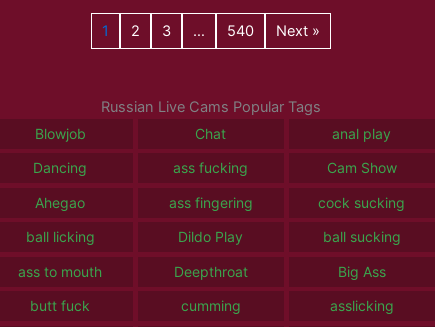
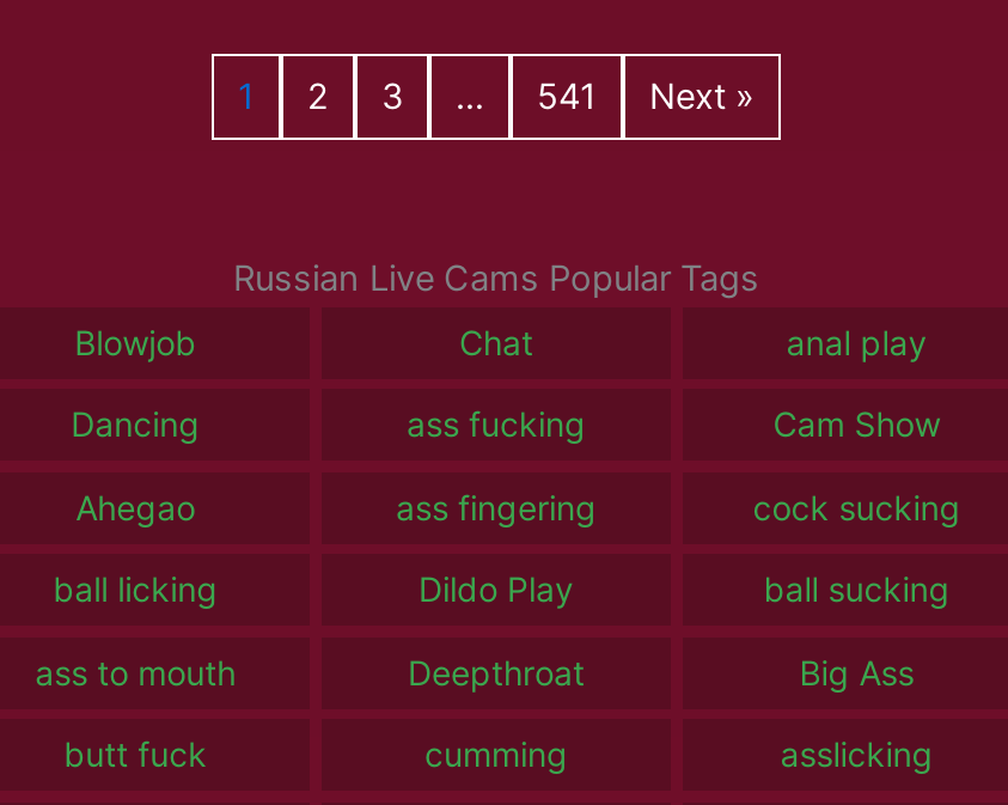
[227,22,254,40] 540 -> [537,75,597,118] 541

